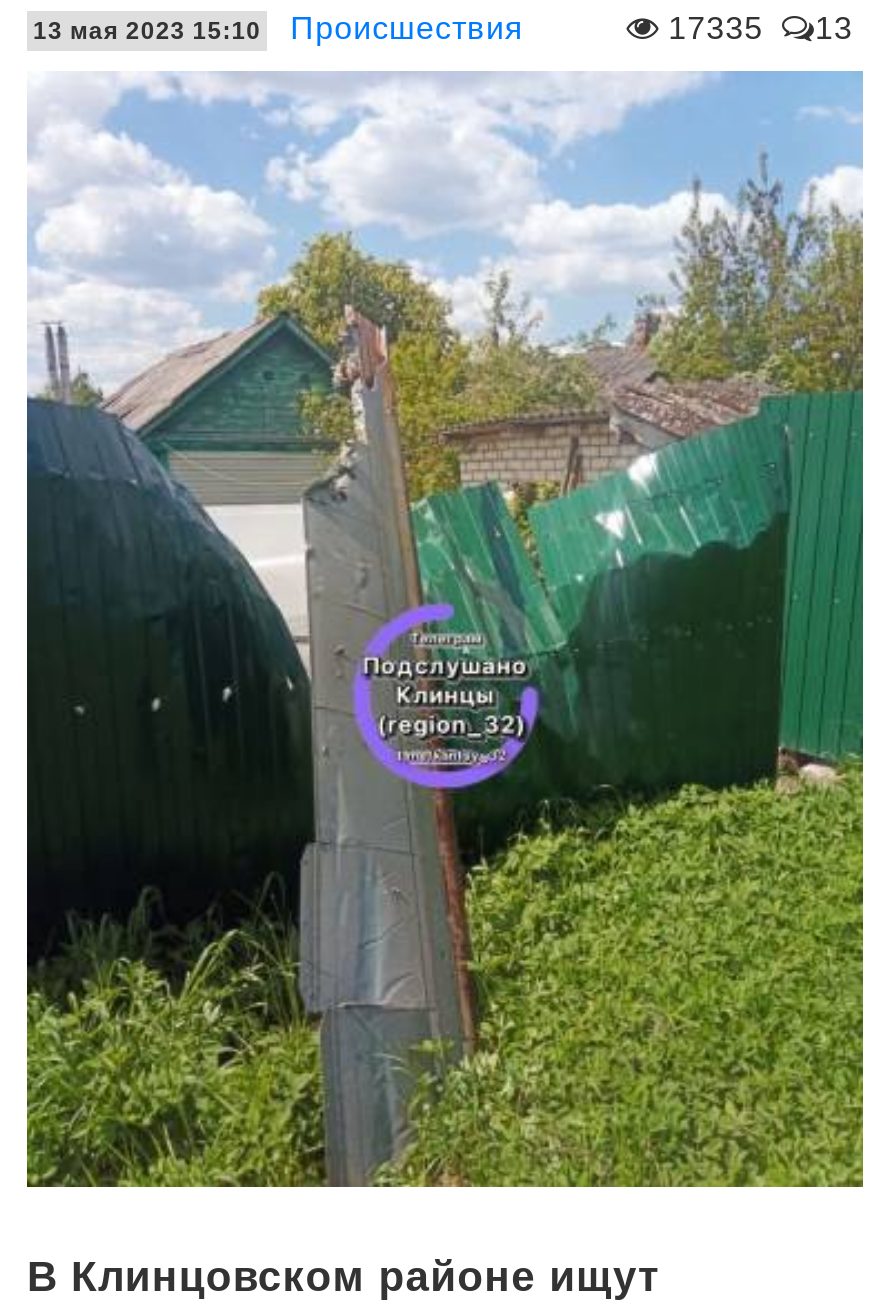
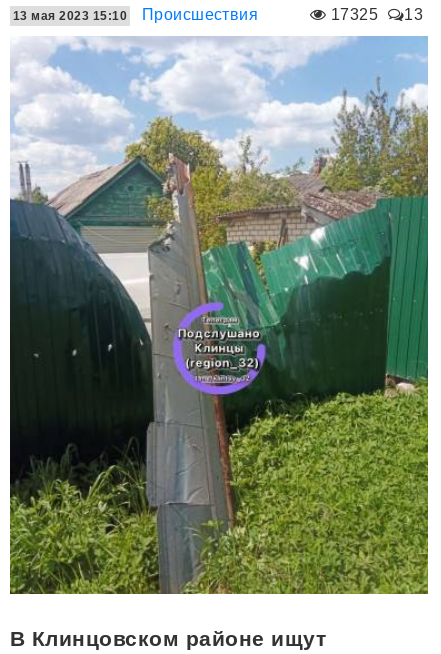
[668,11,853,45] 17335 13 -> [331,6,423,23] 17325 13

